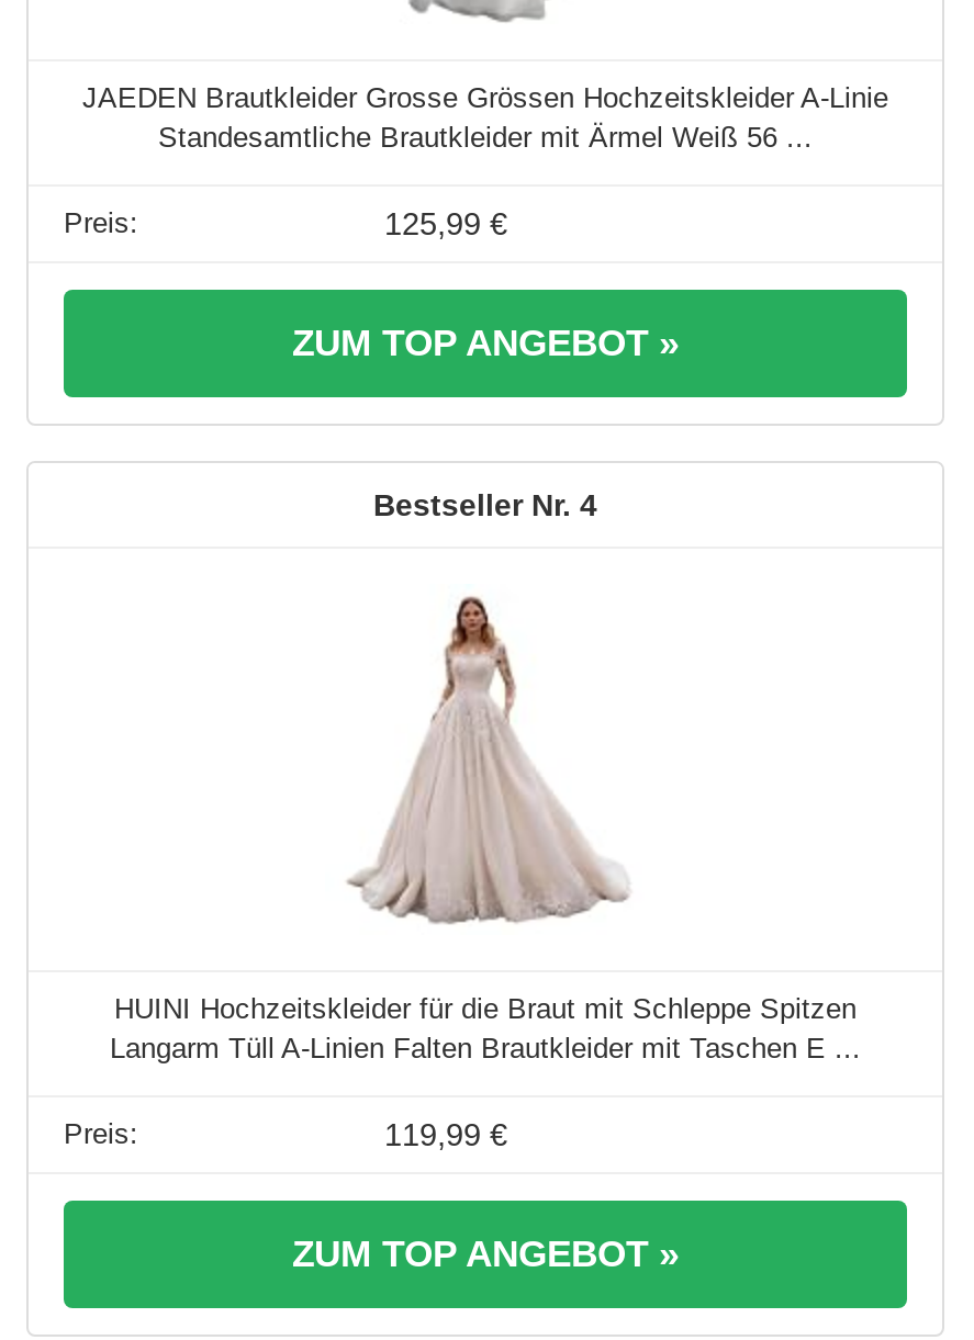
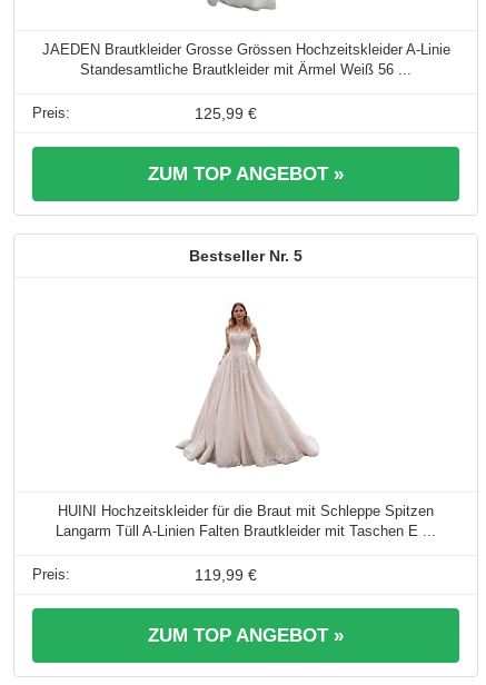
[580,487,597,523] 4 -> [294,247,302,265] 5

